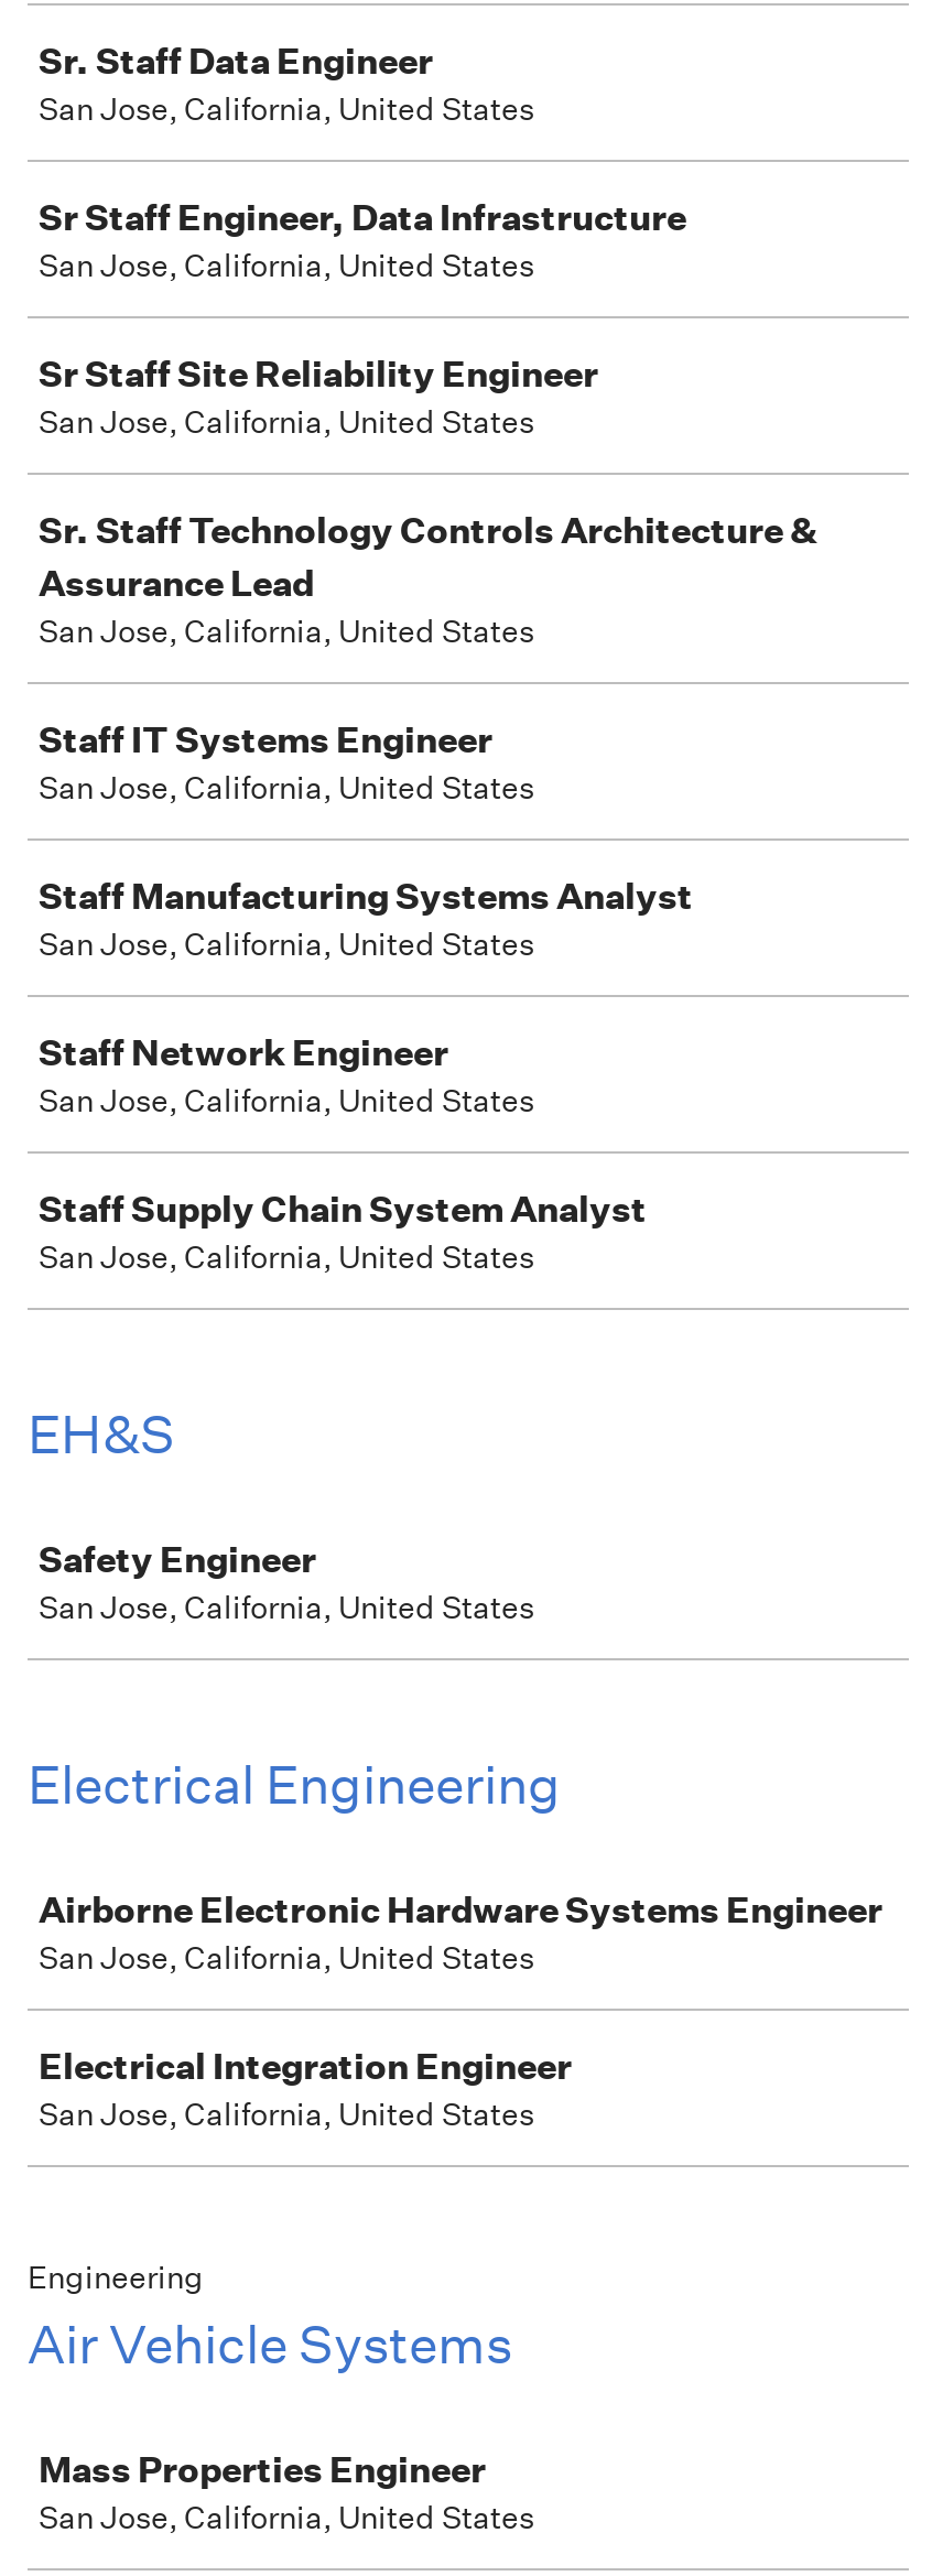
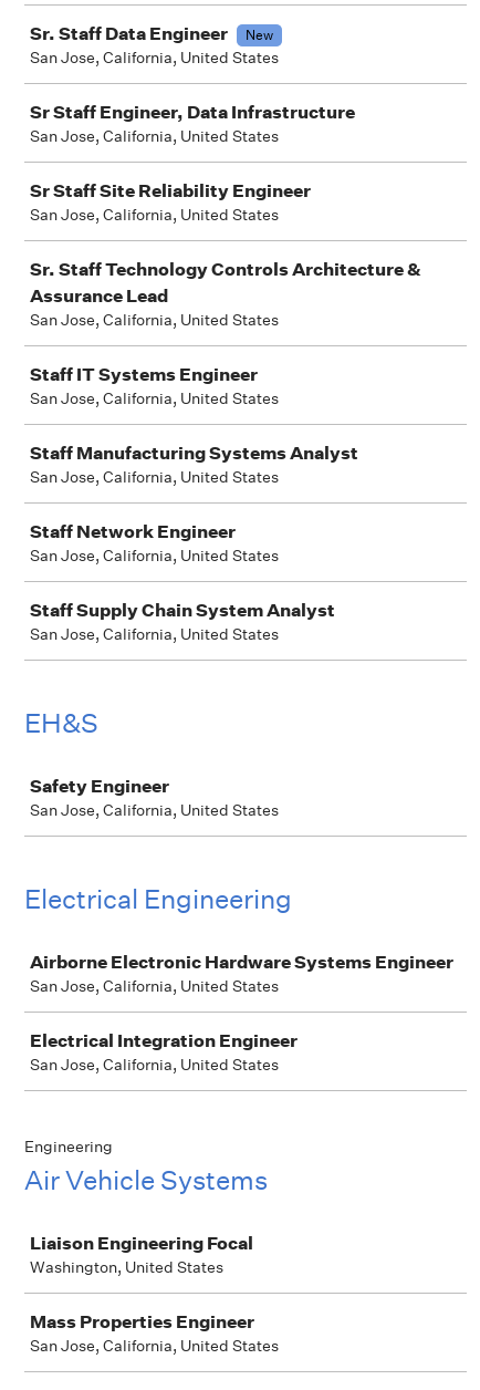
none -> [246,25,273,44] New
none -> [30,1232,253,1277] Liaison Engineering Focal | Washington, United States

